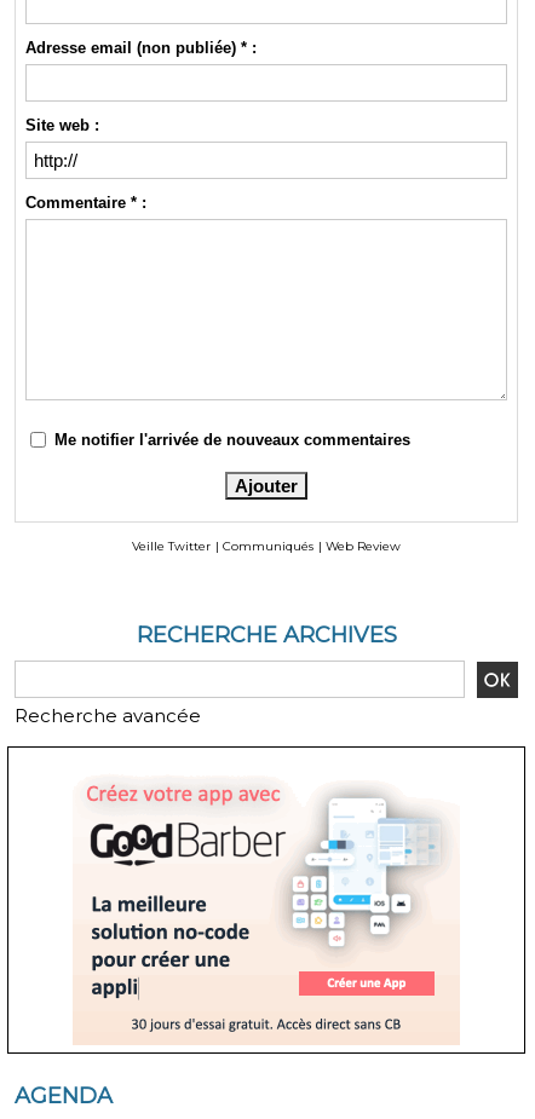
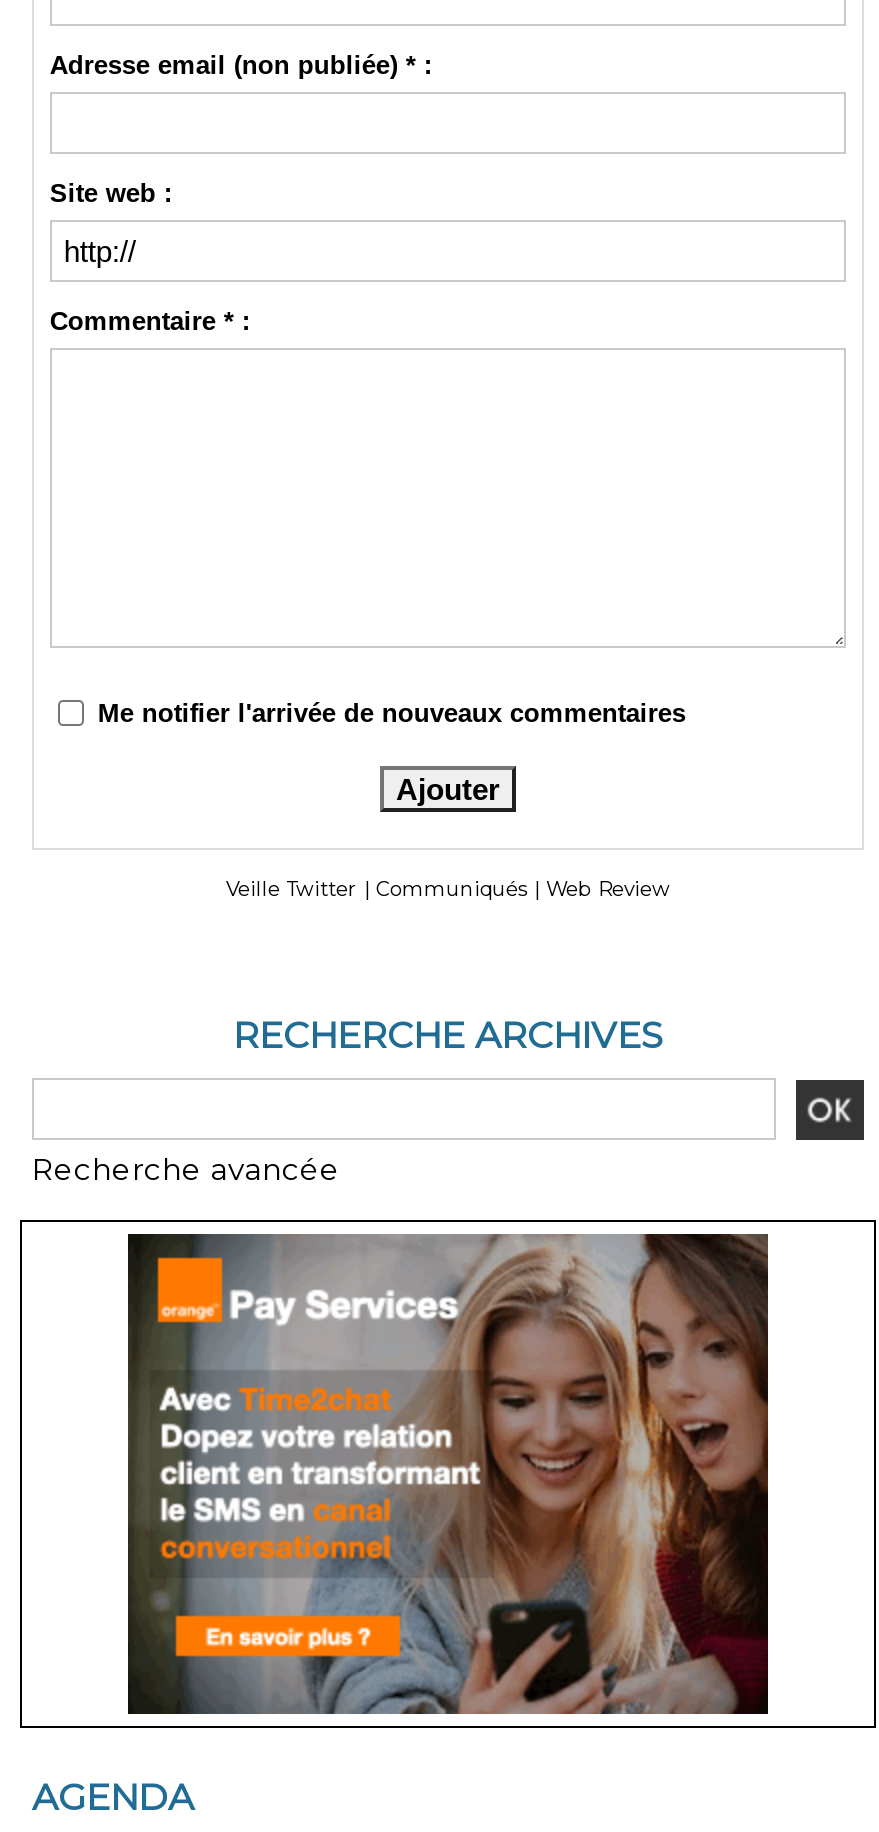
[73,755,460,1045] [image] -> [126,1232,770,1716] [image]

